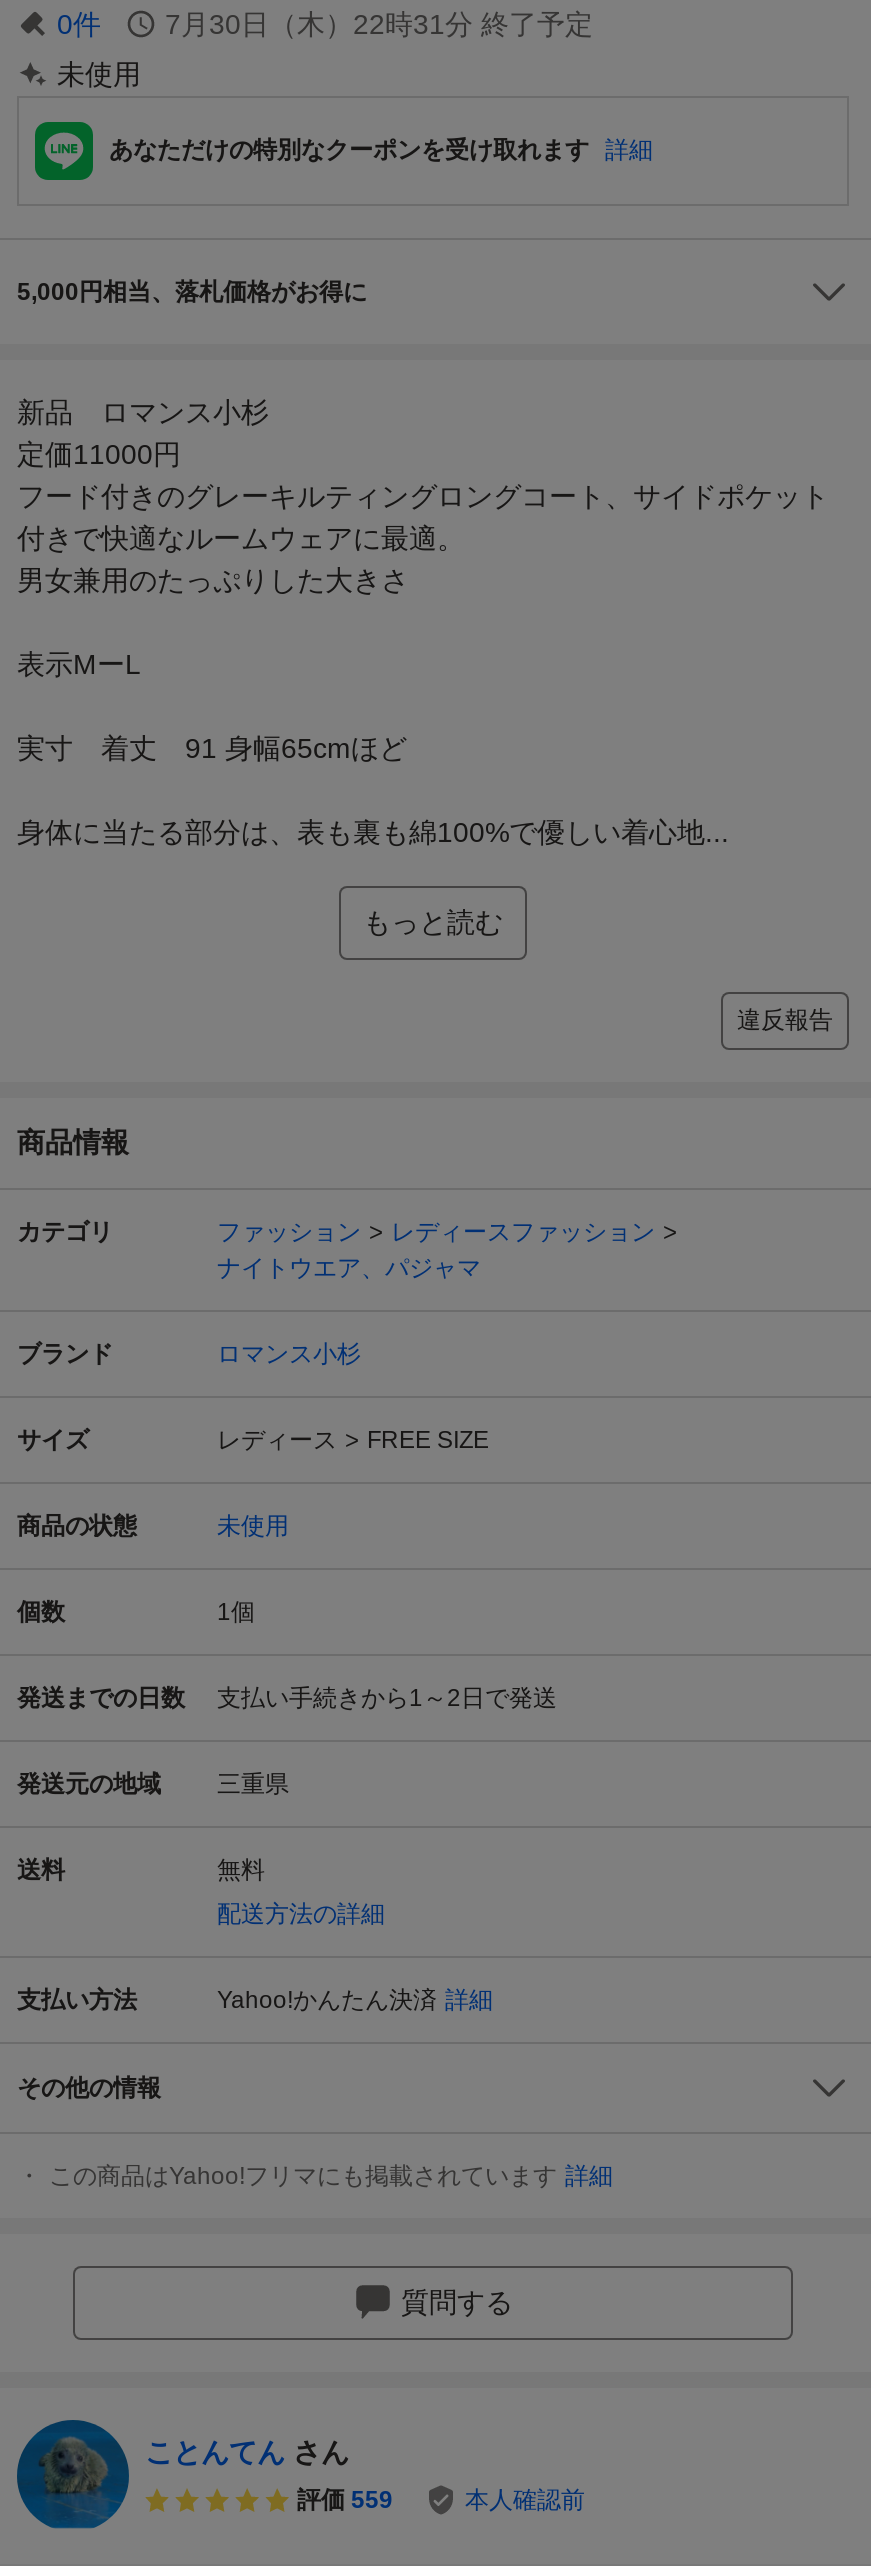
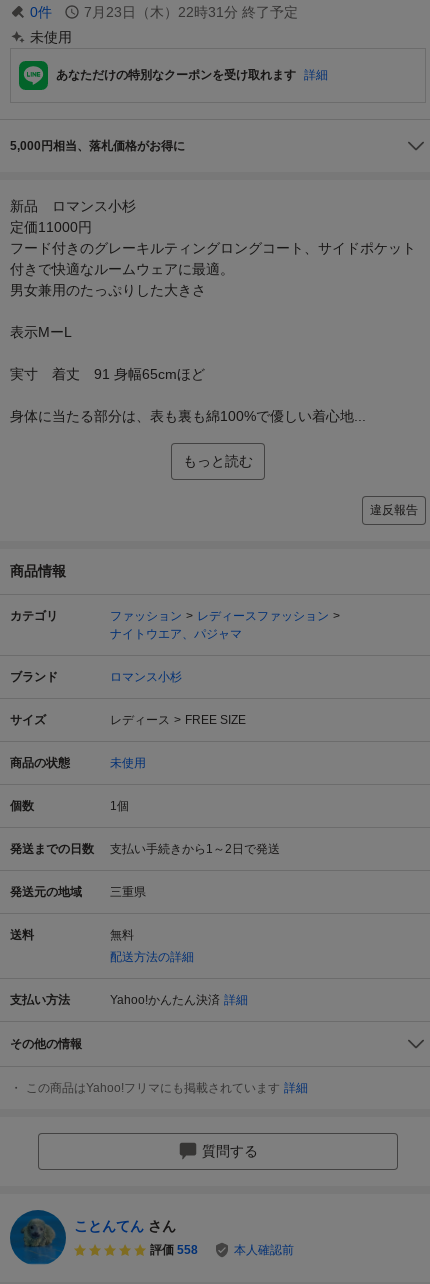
[165,8,593,40] 7月30日（木）22時31分 終了予定 -> [84,4,298,20] 7月23日（木）22時31分 終了予定
[297,2487,393,2515] 評価 559 -> [150,1243,198,1257] 評価 558

